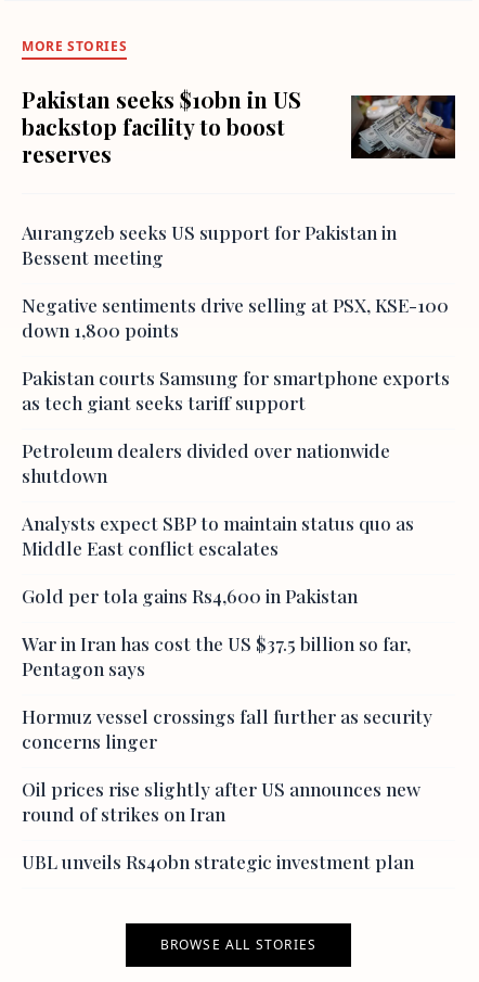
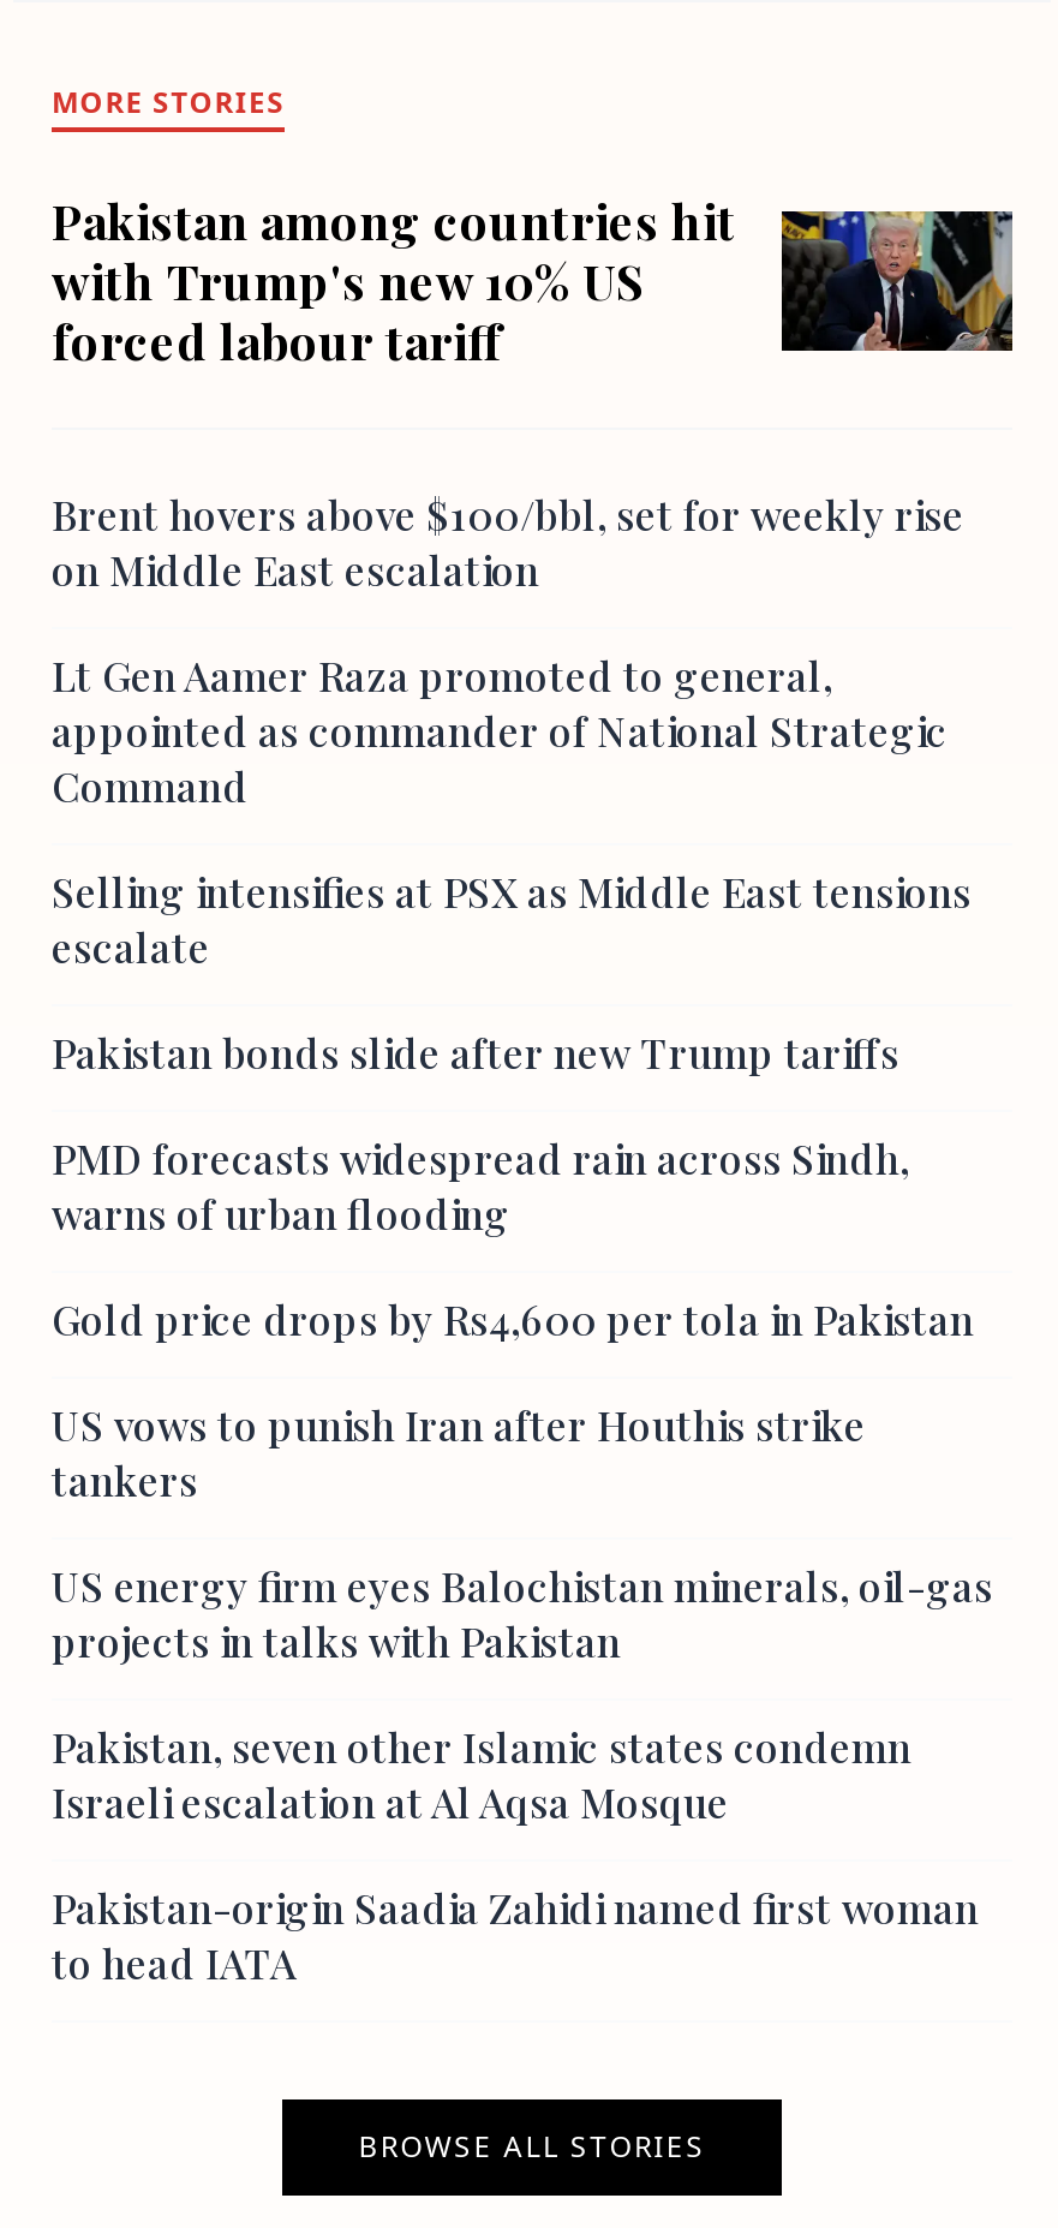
[22,85,301,169] Pakistan seeks $10bn in US | backstop facility to boost | reserves -> [52,188,736,373] Pakistan among countries hit | with Trump's new 10% US | forced labour tariff
[351,94,456,160] [image] -> [782,209,1012,353] [image]
[22,221,397,269] Aurangzeb seeks US support for Pakistan in | Bessent meeting -> [52,488,964,596] Brent hovers above $100/bbl, set for weekly rise | on Middle East escalation
[22,293,449,342] Negative sentiments drive selling at PSX, KSE-100 | down 1,800 points -> [52,649,948,813] Lt Gen Aamer Raza promoted to general, | appointed as commander of National Strategic | Command
[22,366,450,415] Pakistan courts Samsung for smartphone exports | as tech giant seeks tariff support -> [52,865,972,974] Selling intensifies at PSX as Middle East tensions | escalate
[22,439,390,488] Petroleum dealers divided over nationwide | shutdown -> [52,1026,899,1079] Pakistan bonds slide after new Trump tariffs
[22,511,414,560] Analysts expect SBP to maintain status quo as | Middle East conflict escalates -> [52,1132,909,1240] PMD forecasts widespread rain across Sindh, | warns of urban flooding
[22,584,358,608] Gold per tola gains Rs4,600 in Pakistan -> [52,1293,974,1346] Gold price drops by Rs4,600 per tola in Pakistan
[22,632,411,681] War in Iran has cost the US $37.5 billion so far, | Pentagon says -> [52,1399,866,1507] US vows to punish Iran after Houthis strike | tankers
[22,705,432,753] Hormuz vessel crossings fall further as security | concerns linger -> [52,1560,993,1668] US energy firm eyes Balochistan minerals, oil-gas | projects in talks with Pakistan
[22,777,420,826] Oil prices rise slightly after US announces new | round of strikes on Iran -> [52,1721,911,1829] Pakistan, seven other Islamic states condemn | Israeli escalation at Al Aqsa Mosque
[22,850,414,874] UBL unveils Rs40bn strategic investment plan -> [52,1882,979,1990] Pakistan-origin Saadia Zahidi named first woman | to head IATA

